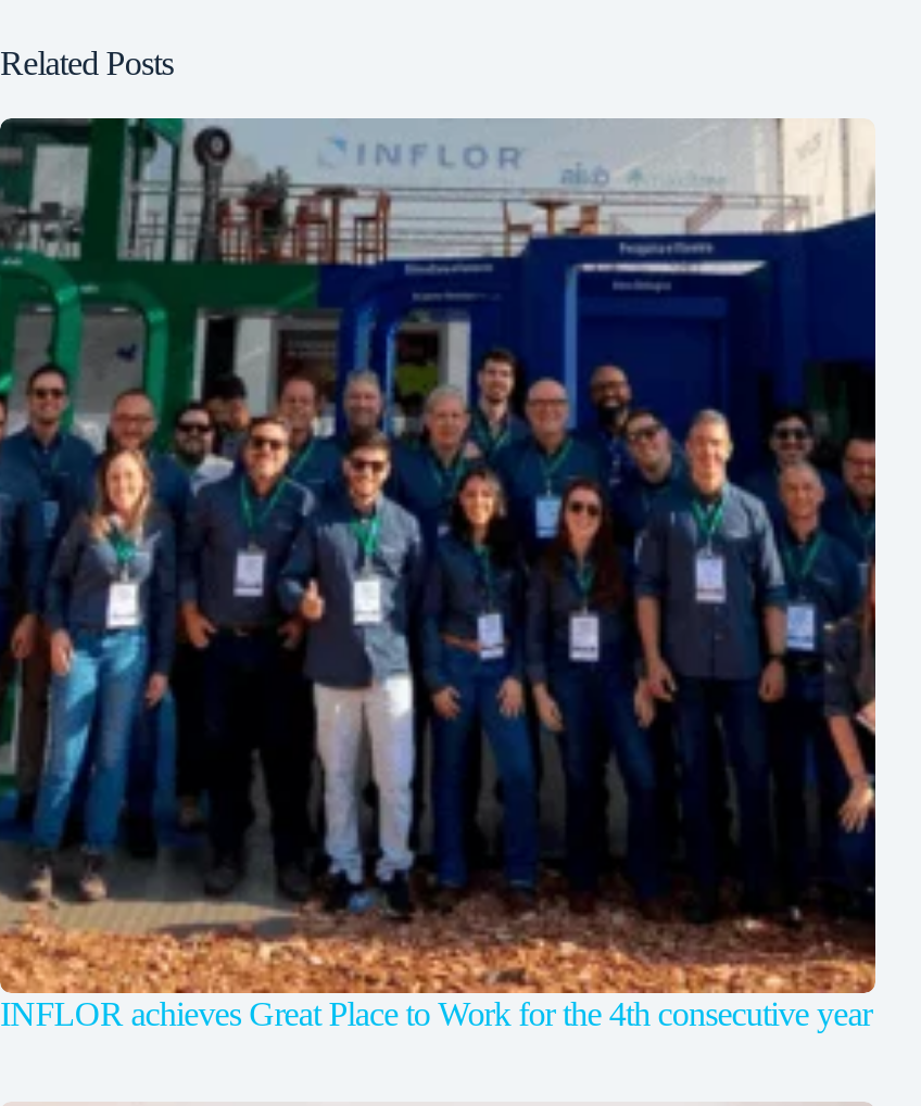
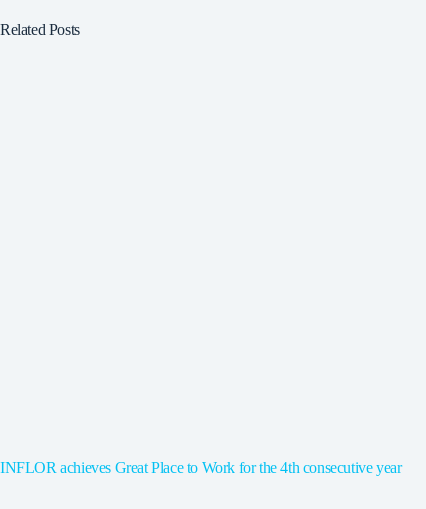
[7,116,878,991] [image] -> none

